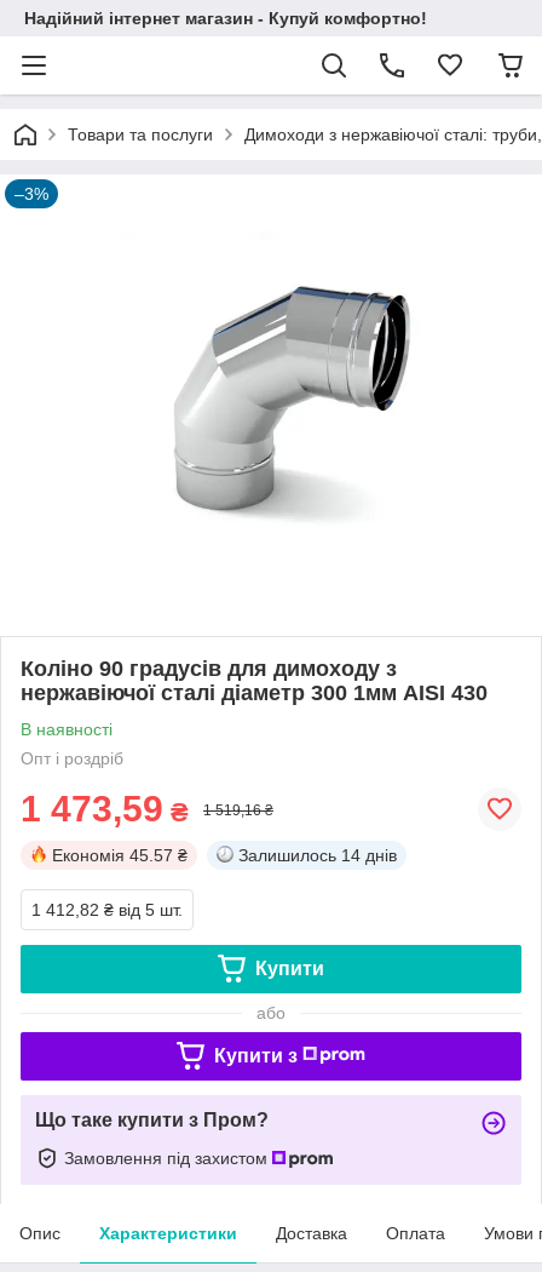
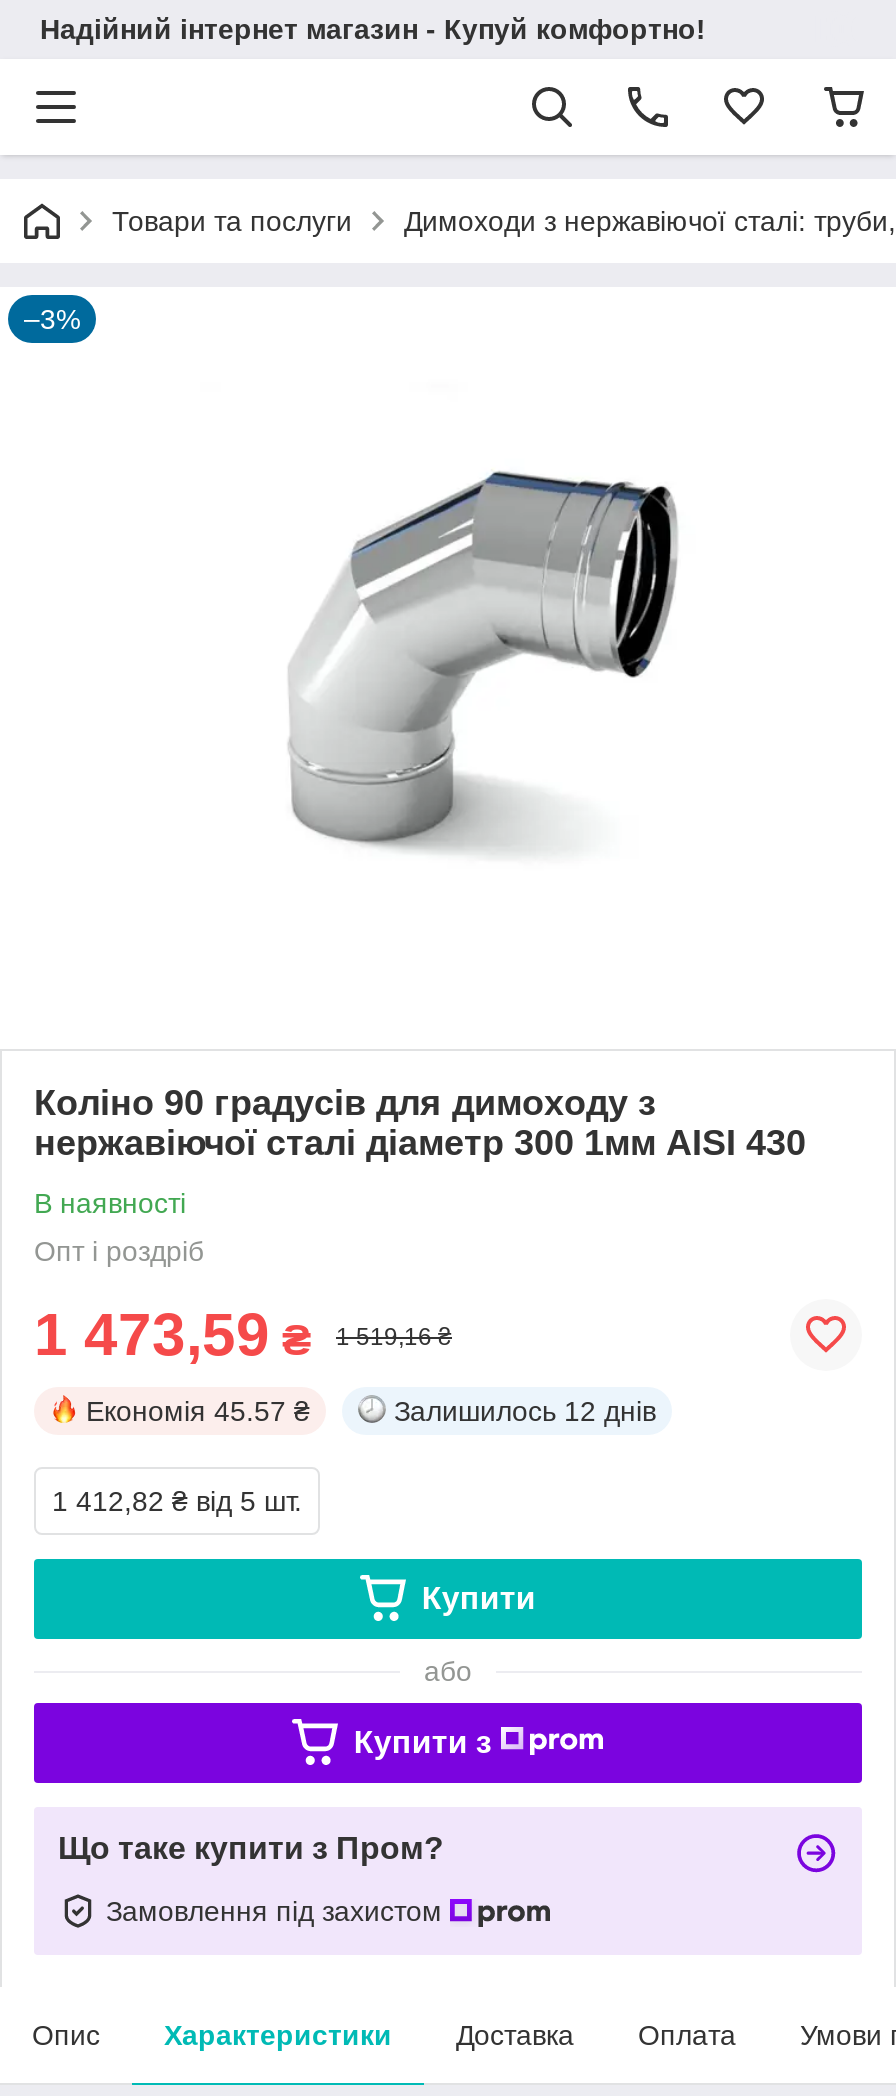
[238,845,397,865] Залишилось 14 днів -> [394,1395,656,1427] Залишилось 12 днів

